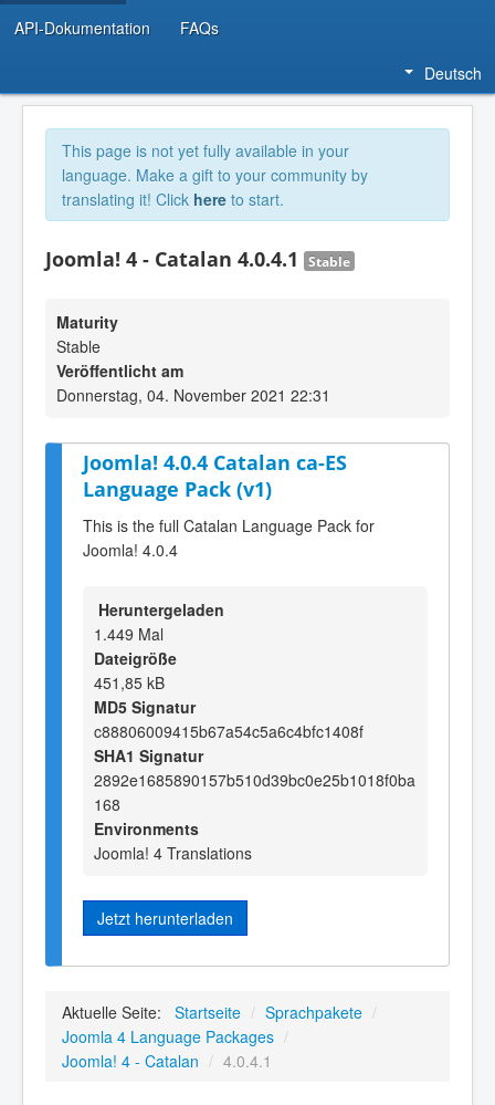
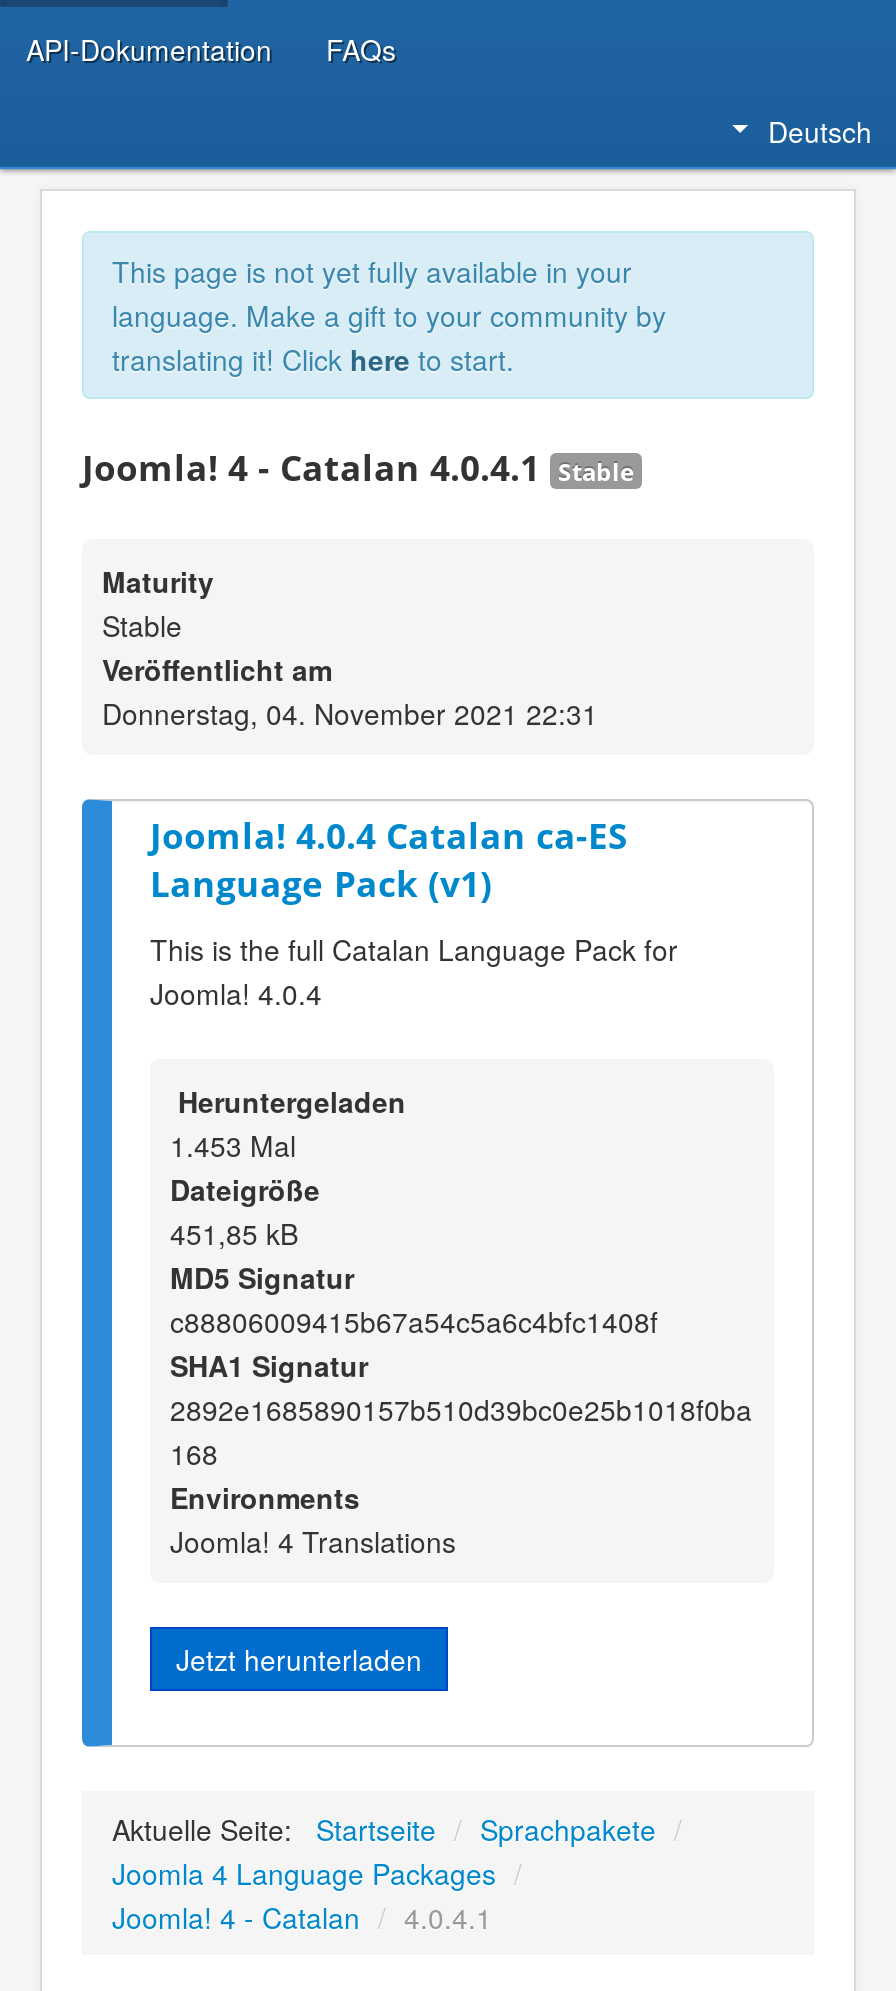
[94,623,164,645] 1.449 Mal -> [170,1125,296,1165] 1.453 Mal

